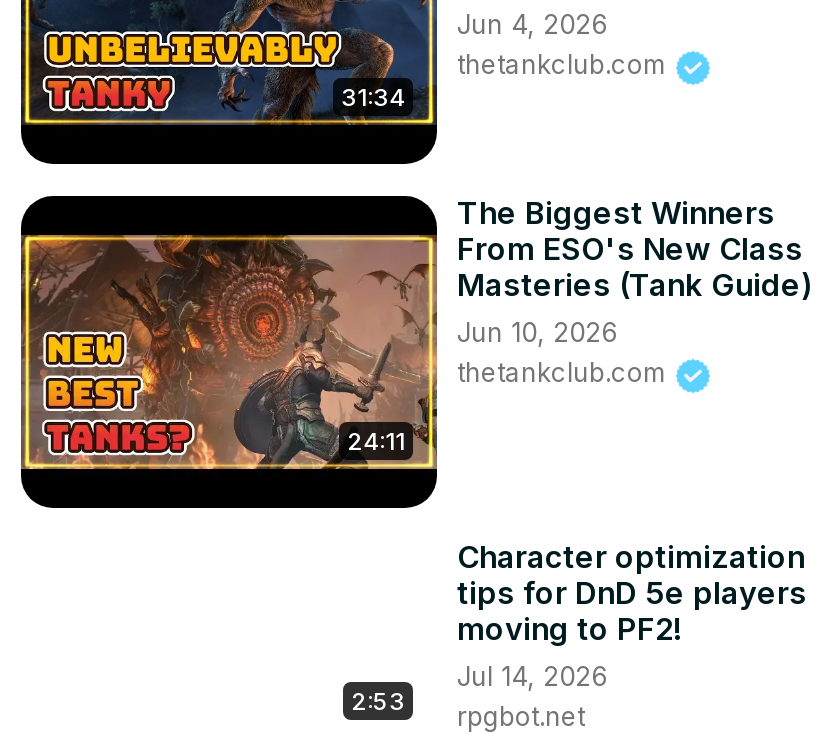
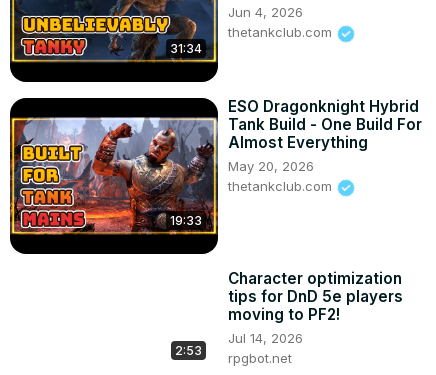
[457,195,811,349] The Biggest Winners | From ESO's New Class | Masteries (Tank Guide) | Jun 10, 2026 -> [228,97,422,174] ESO Dragonknight Hybrid | Tank Build - One Build For | Almost Everything | May 20, 2026
[21,234,439,470] [image] | 24:11 -> [10,116,219,235] [image] | 19:33

